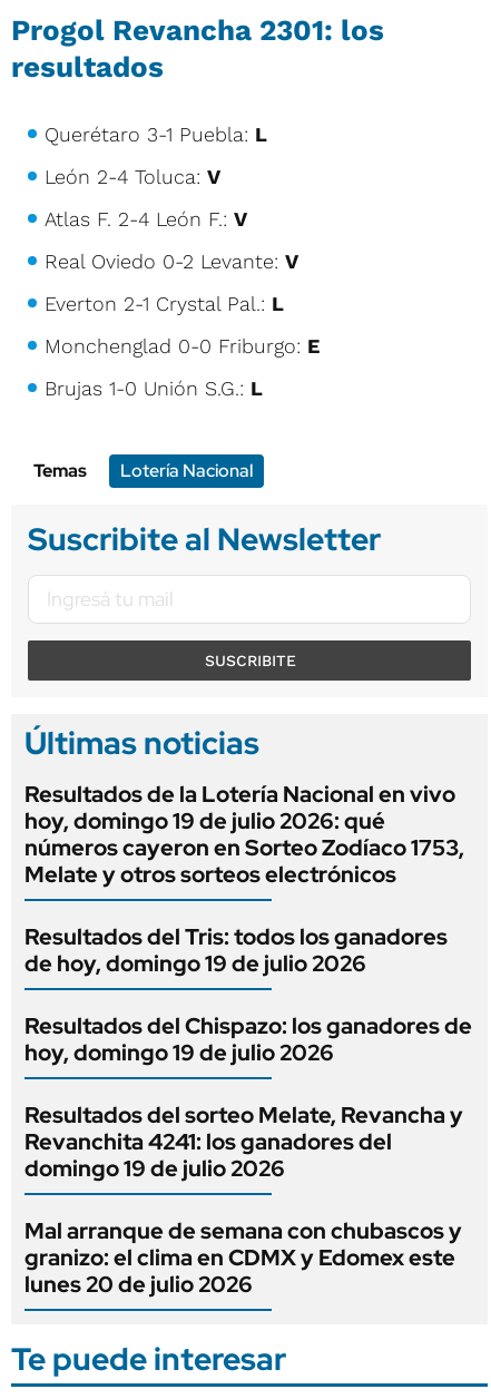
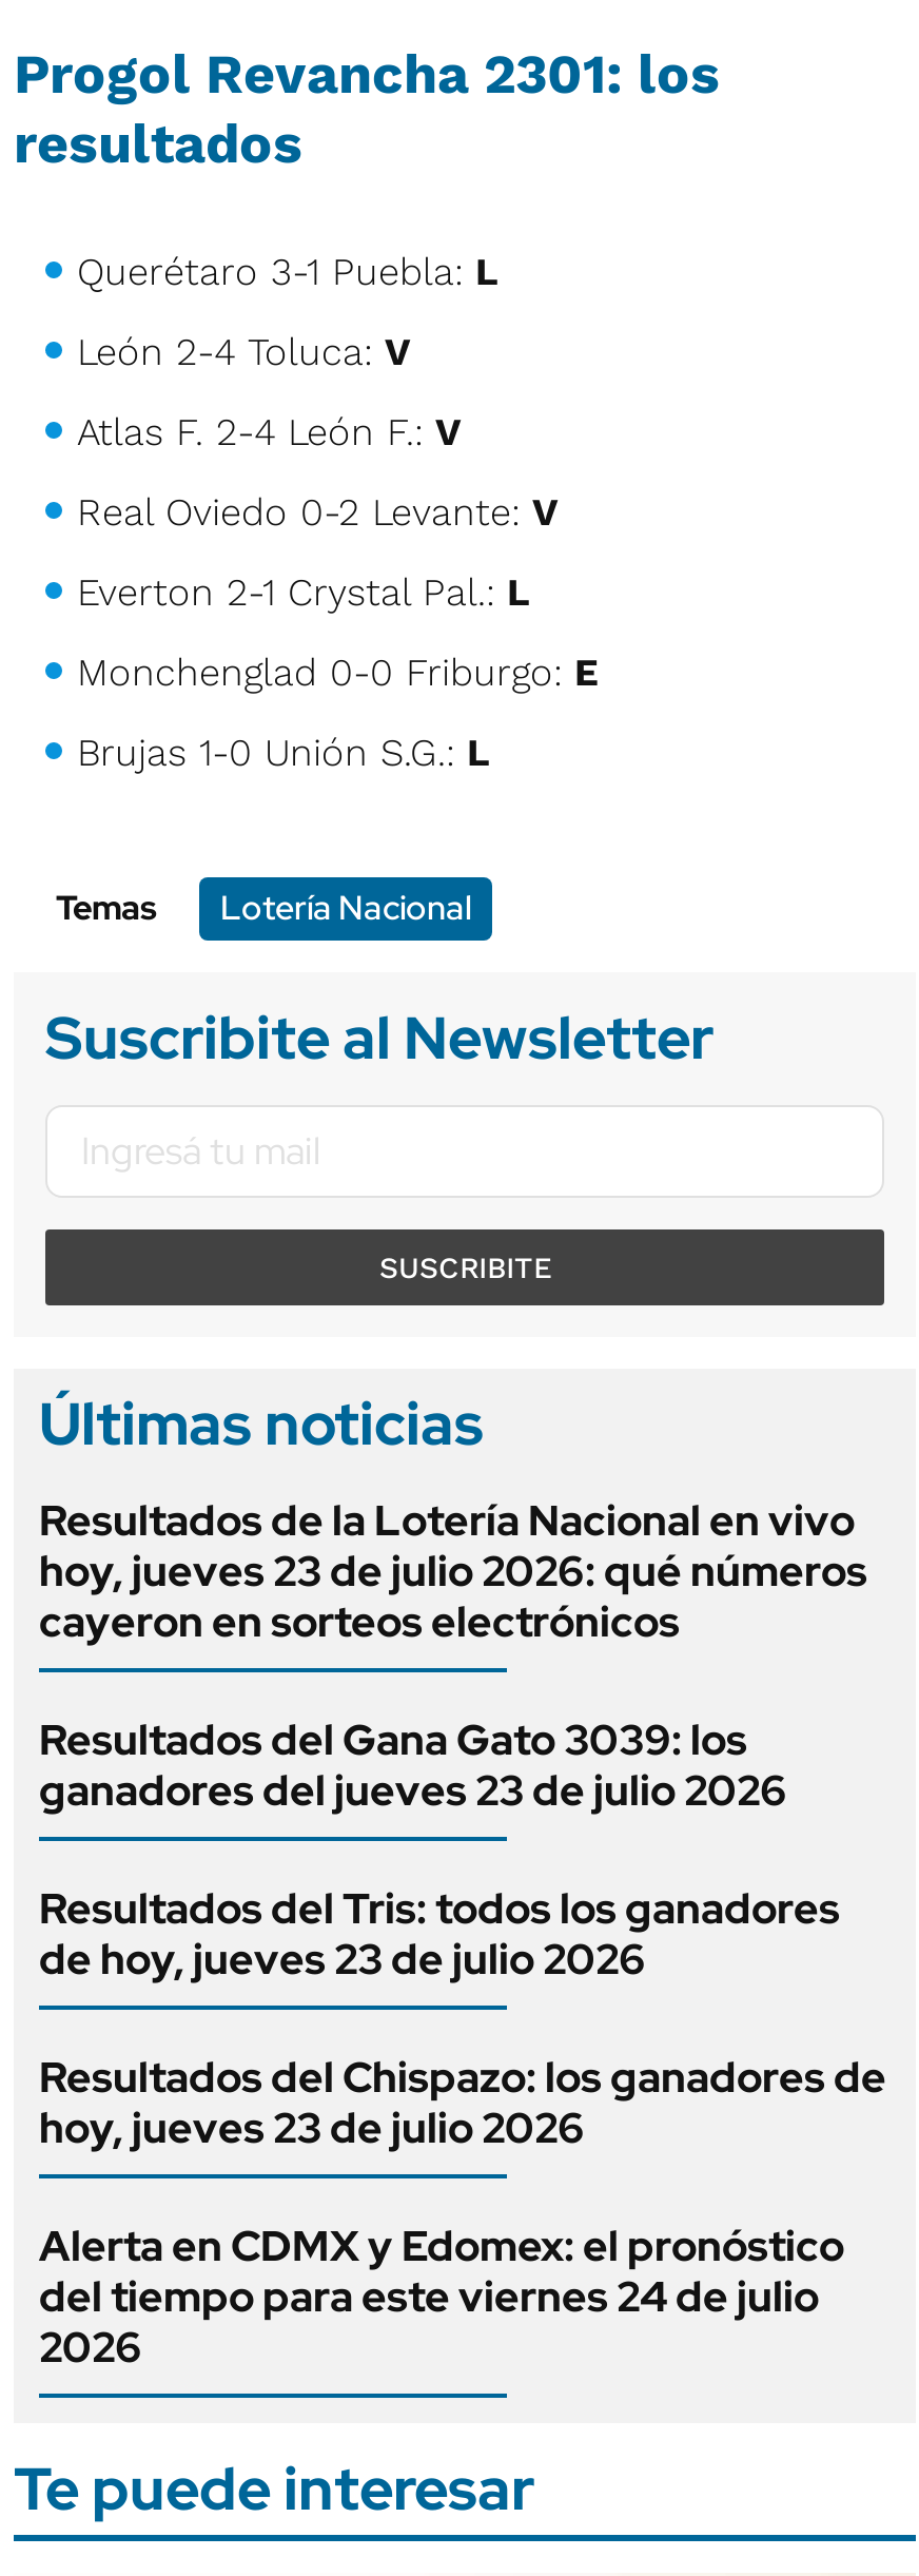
[24,806,464,888] hoy, domingo 19 de julio 2026: qué | números cayeron en Sorteo Zodíaco 1753, | Melate y otros sorteos electrónicos -> [39,1543,867,1817] hoy, jueves 23 de julio 2026: qué números | cayeron en sorteos electrónicos | Resultados del Gana Gato 3039: los | ganadores del jueves 23 de julio 2026
moved [24,922,448,951] -> [39,1880,840,1935]: Resultados del Tris: todos los ganadores
[24,949,366,978] de hoy, domingo 19 de julio 2026 -> [39,1931,646,1986] de hoy, jueves 23 de julio 2026
moved [24,1011,472,1040] -> [39,2049,886,2104]: Resultados del Chispazo: los ganadores de
[24,1038,463,1298] hoy, domingo 19 de julio 2026 | Resultados del sorteo Melate, Revancha y | Revanchita 4241: los ganadores del | domingo 19 de julio 2026 | Mal arranque de semana con chubascos y | granizo: el clima en CDMX y Edomex este | lunes 20 de julio 2026 -> [39,2100,844,2374] hoy, jueves 23 de julio 2026 | Alerta en CDMX y Edomex: el pronóstico | del tiempo para este viernes 24 de julio | 2026

